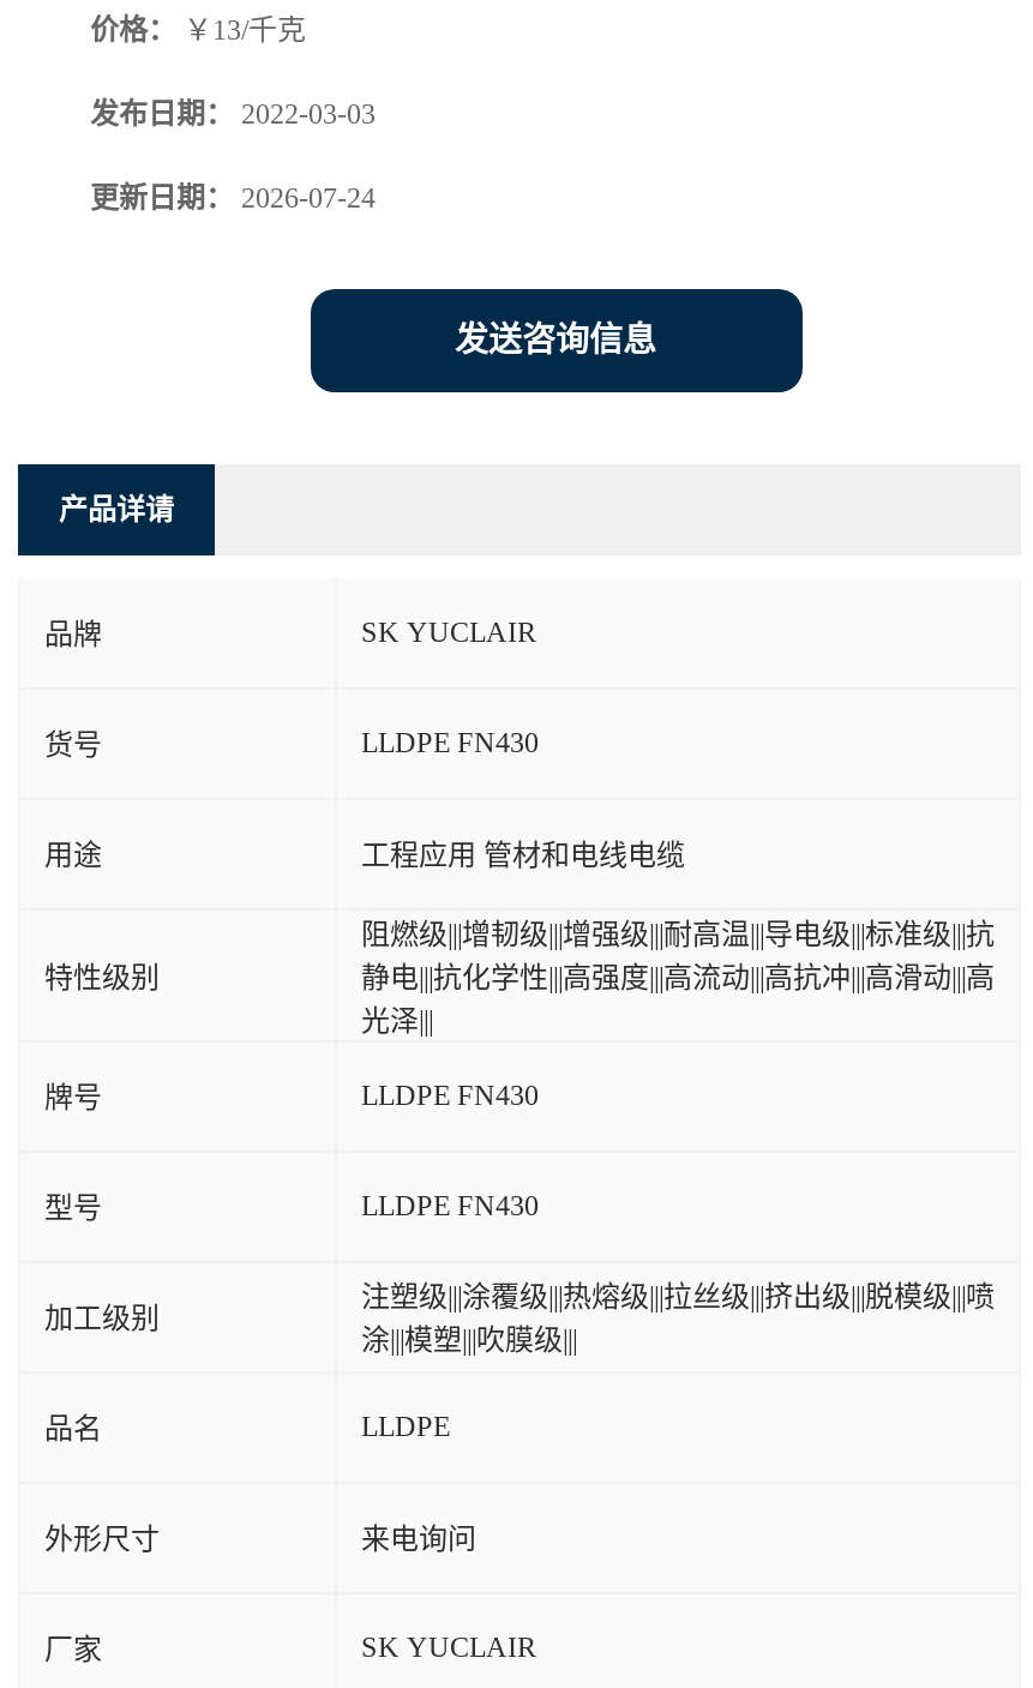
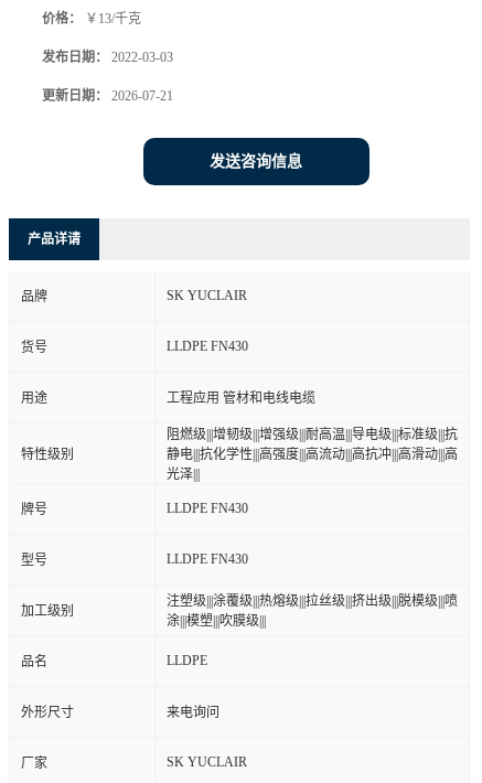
[90,181,376,215] 更新日期：2026-07-24 -> [42,88,173,104] 更新日期：2026-07-21

